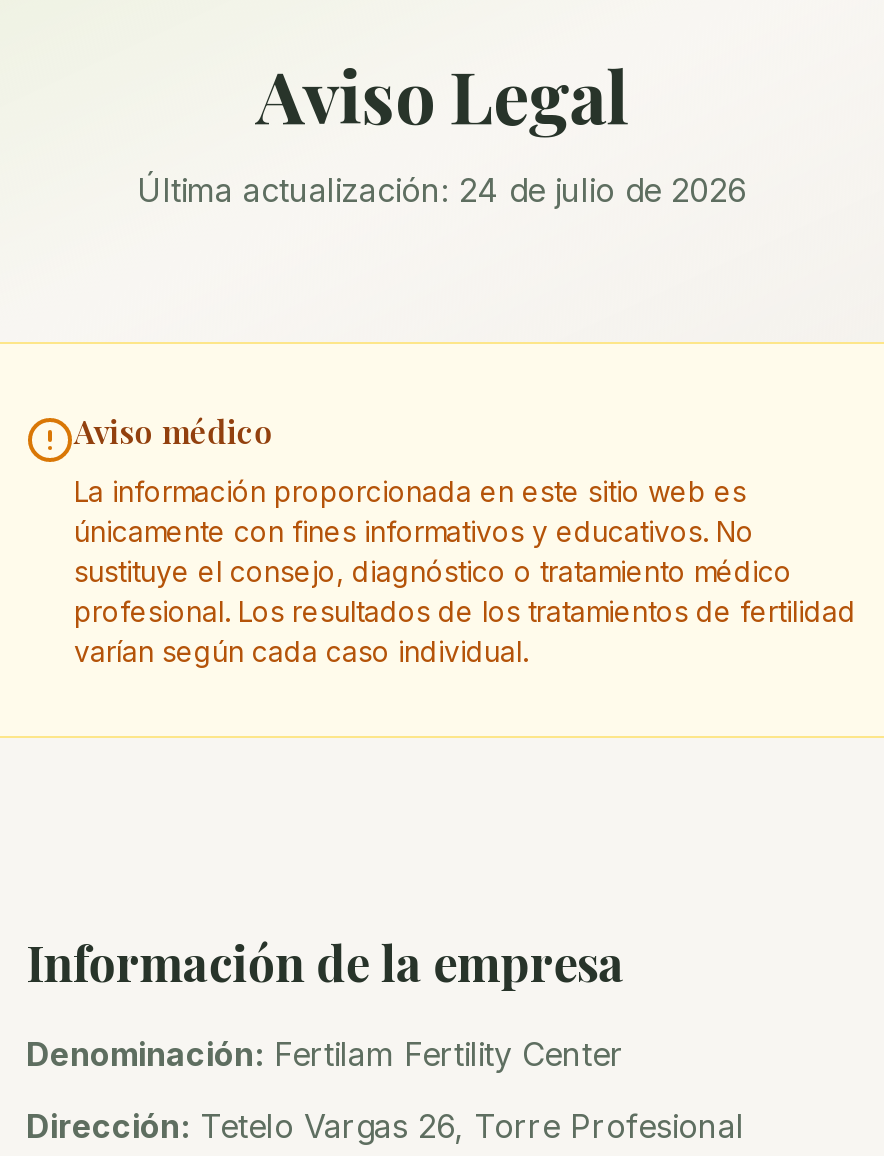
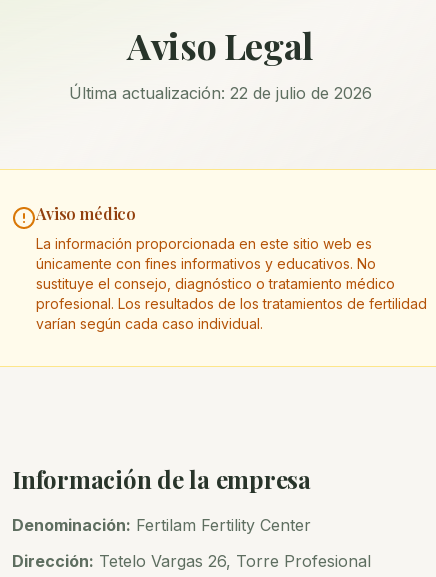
[137,170,747,210] Última actualización: 24 de julio de 2026 -> [68,83,371,103] Última actualización: 22 de julio de 2026

